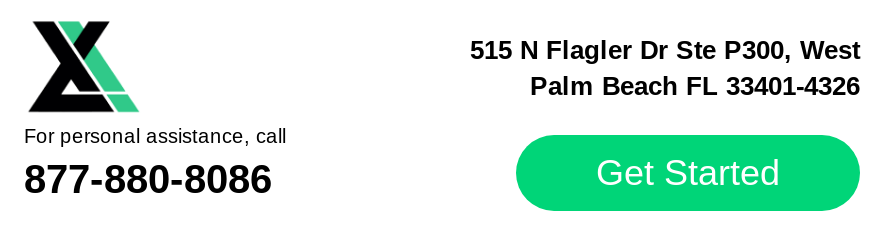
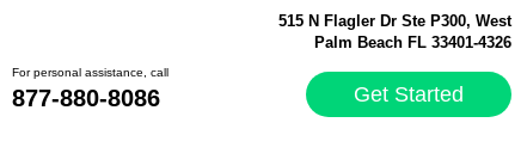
[28,19,140,115] [image] -> none

